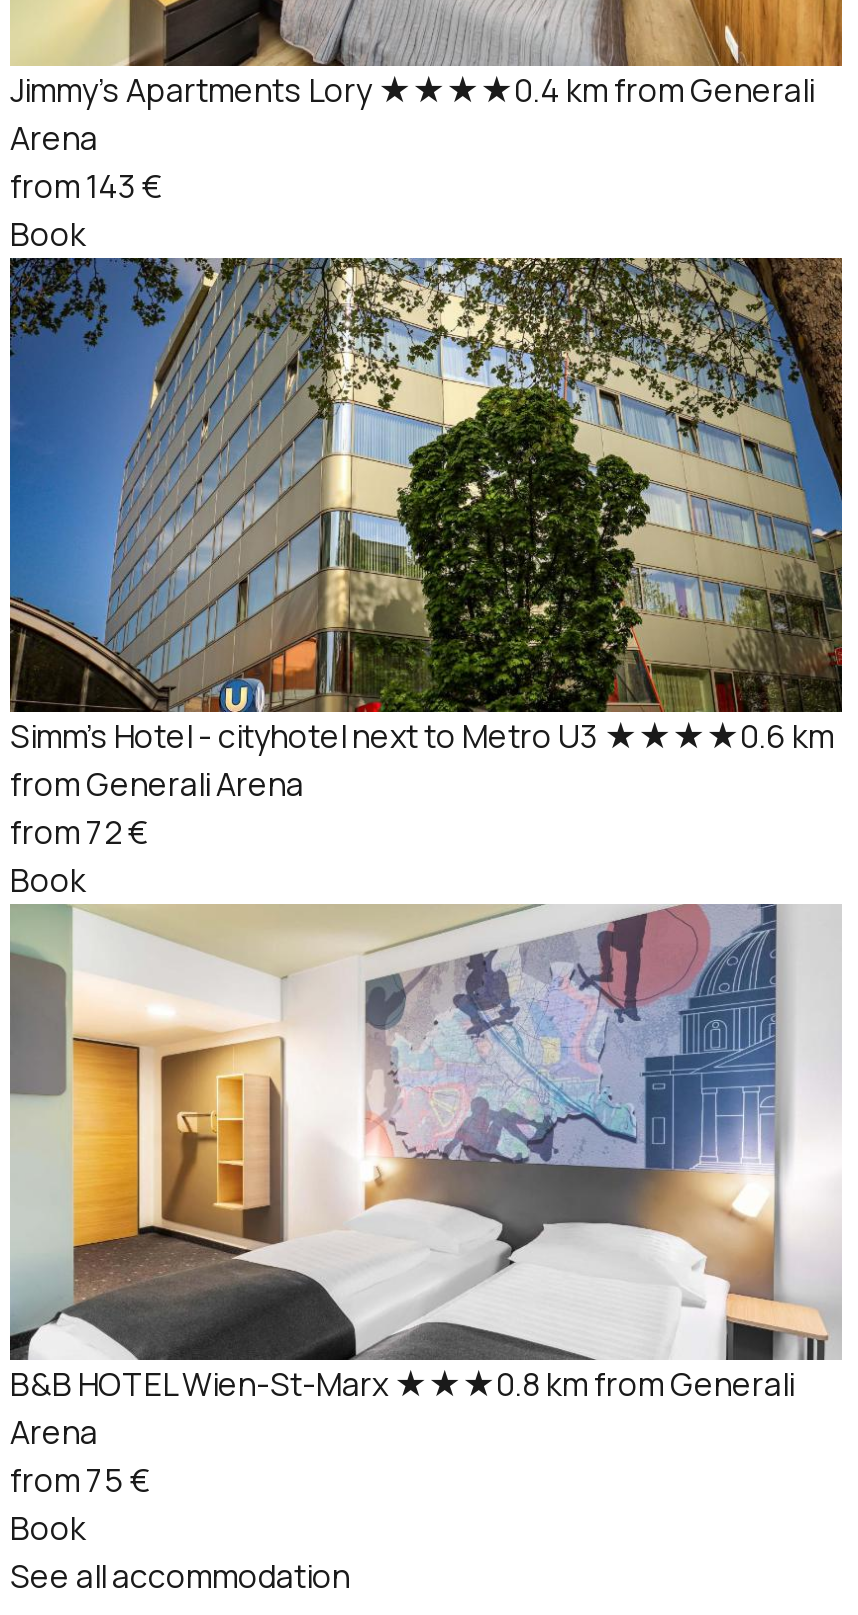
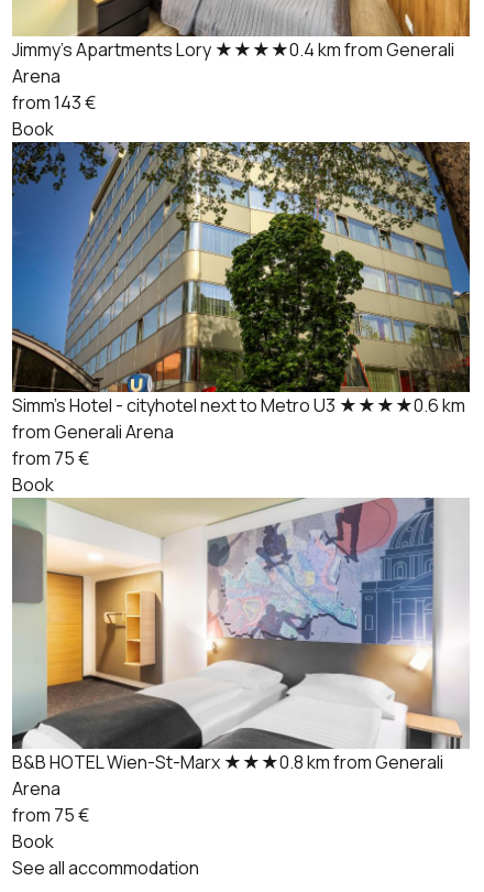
[10,811,148,855] from 72 € -> [12,446,89,471] from 75 €

